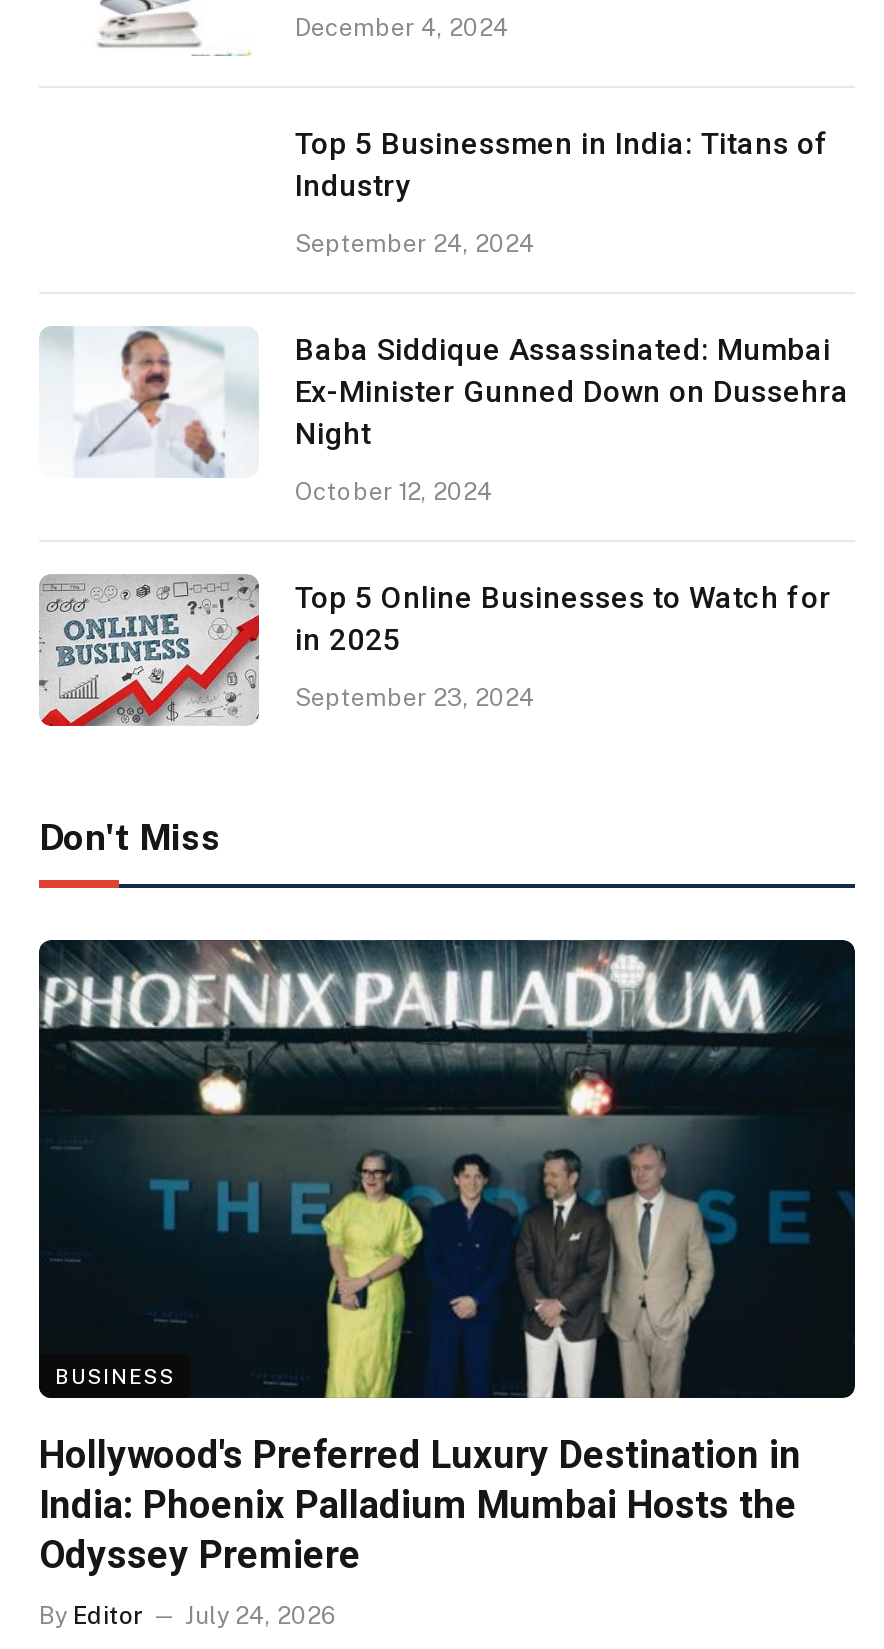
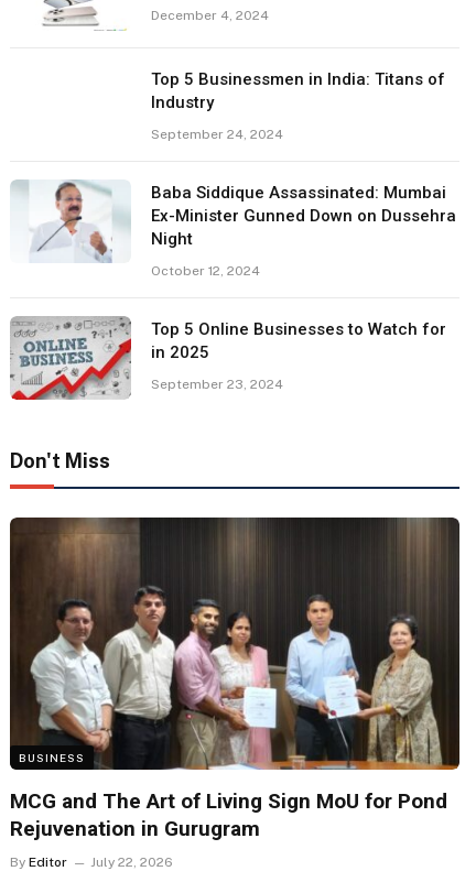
[39,938,855,1578] [image] | Hollywood's Preferred Luxury Destination in | India: Phoenix Palladium Mumbai Hosts the | Odyssey Premiere -> [10,516,459,841] [image] | MCG and The Art of Living Sign MoU for Pond | Rejuvenation in Gurugram
[39,1602,337,1630] By Editor July 24, 2026 -> [10,855,173,870] By Editor July 22, 2026

